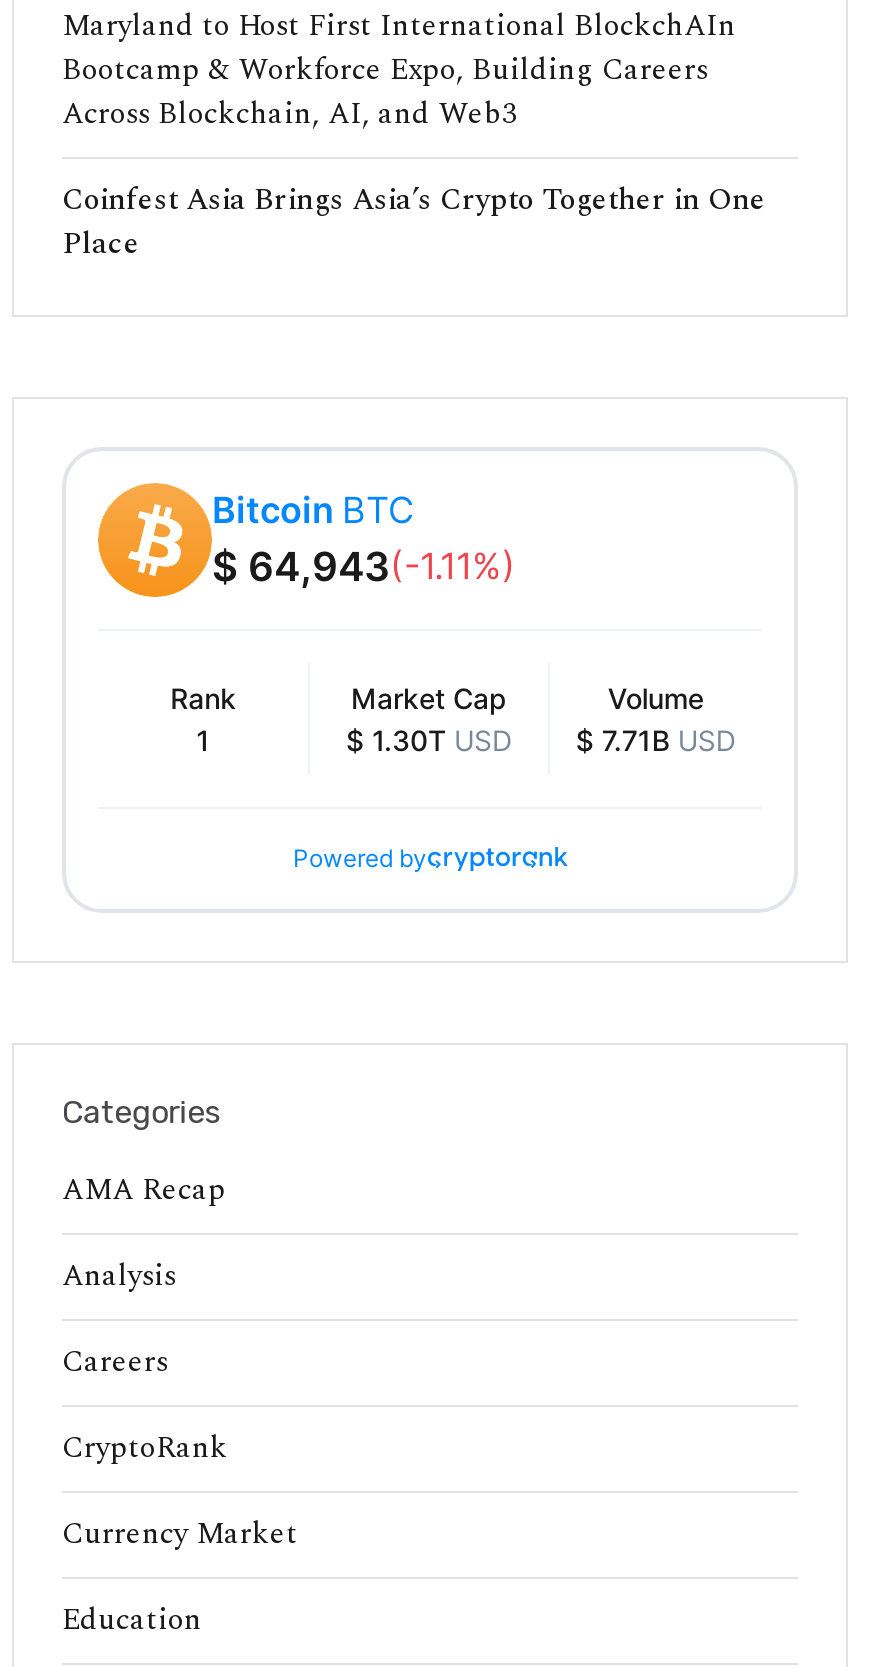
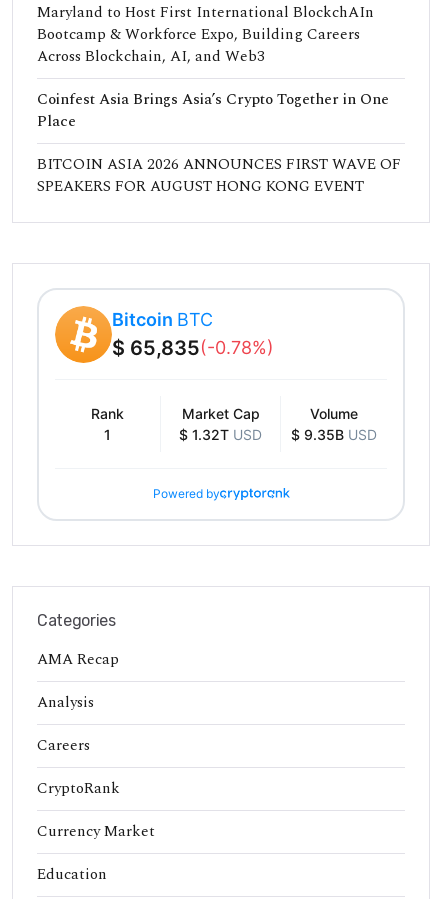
none -> [37,153,401,198] BITCOIN ASIA 2026 ANNOUNCES FIRST WAVE OF | SPEAKERS FOR AUGUST HONG KONG EVENT
[212,542,516,590] $ 64,943(-1.11%) -> [112,336,274,360] $ 65,835(-0.78%)
[346,722,512,756] $ 1.30T USD -> [179,426,262,443] $ 1.32T USD
[576,722,736,756] $ 7.71B USD -> [291,426,377,443] $ 9.35B USD

